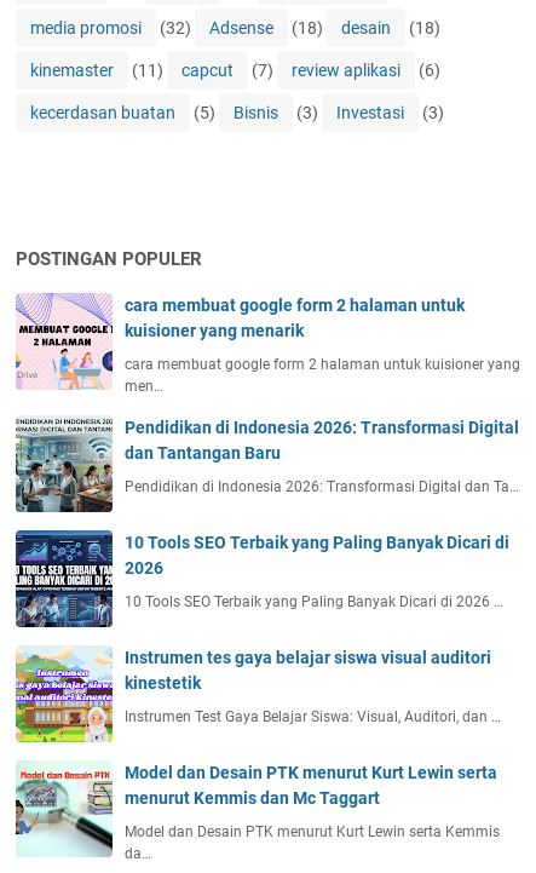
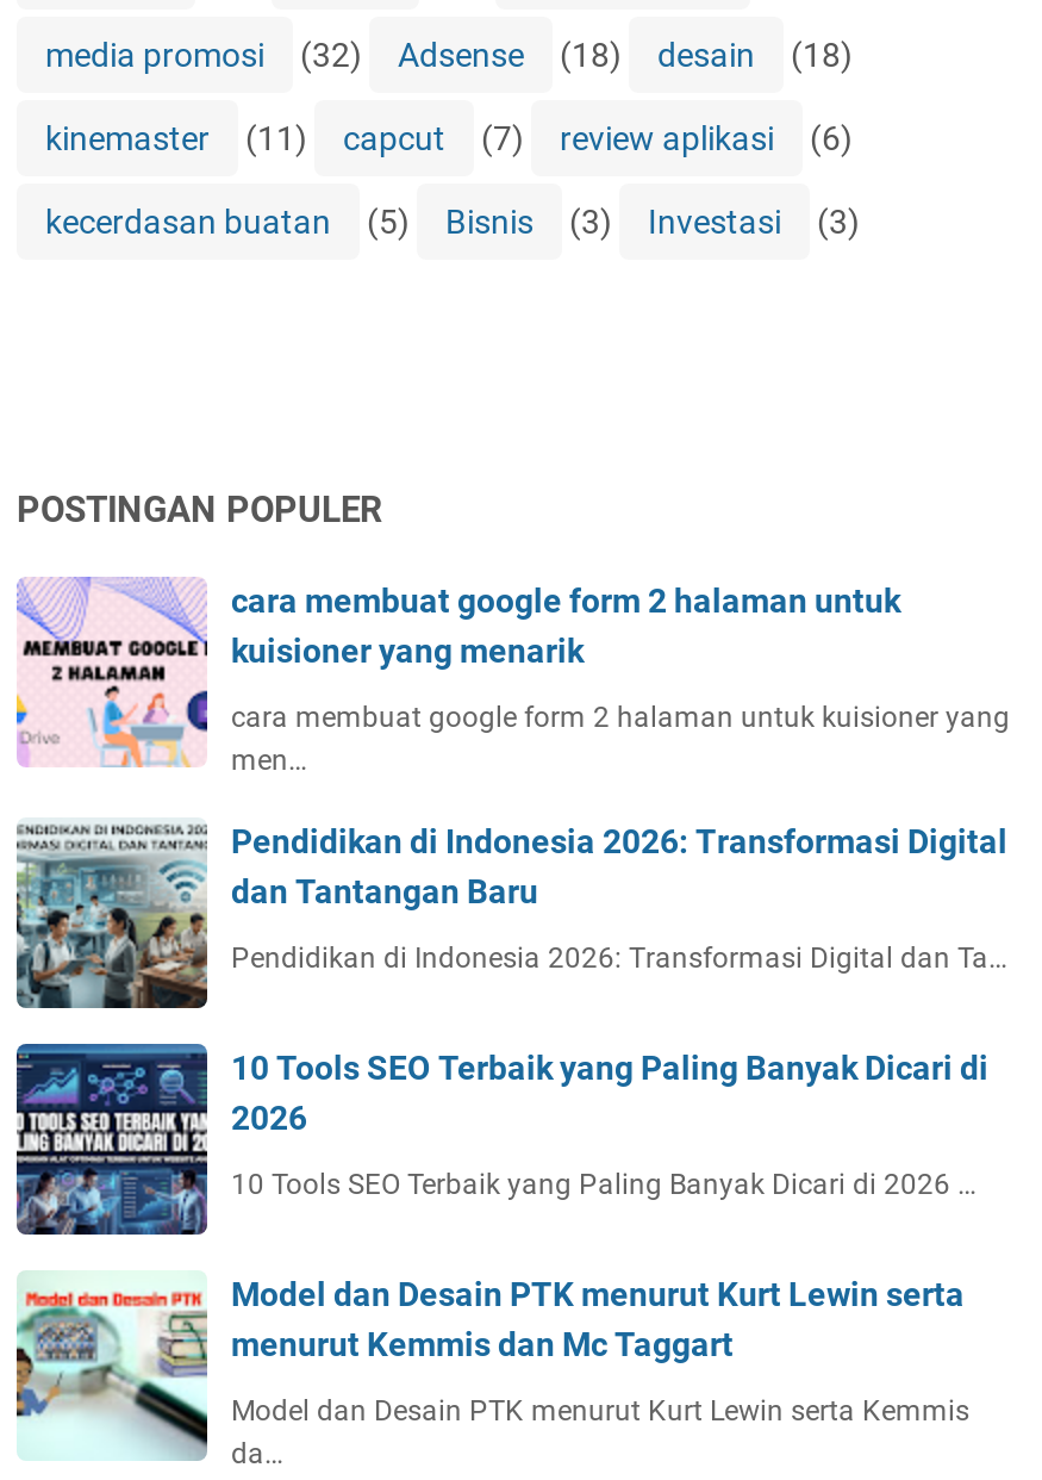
[15,647,501,743] [image] | Instrumen tes gaya belajar siswa visual auditori | kinestetik | Instrumen Test Gaya Belajar Siswa: Visual, Auditori, dan … -> none

